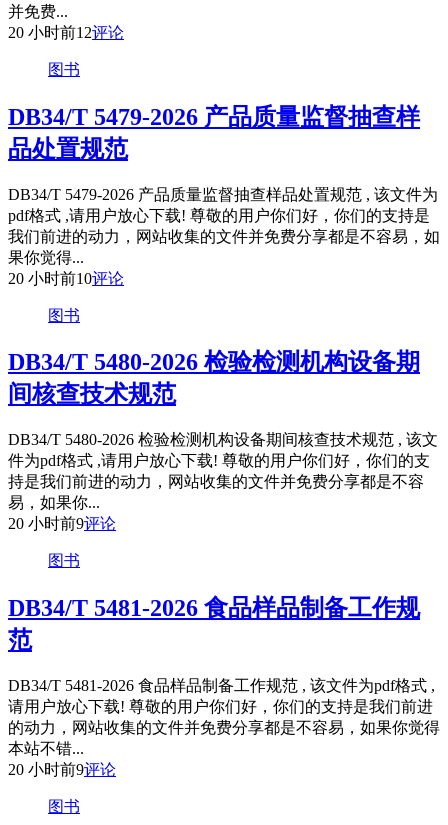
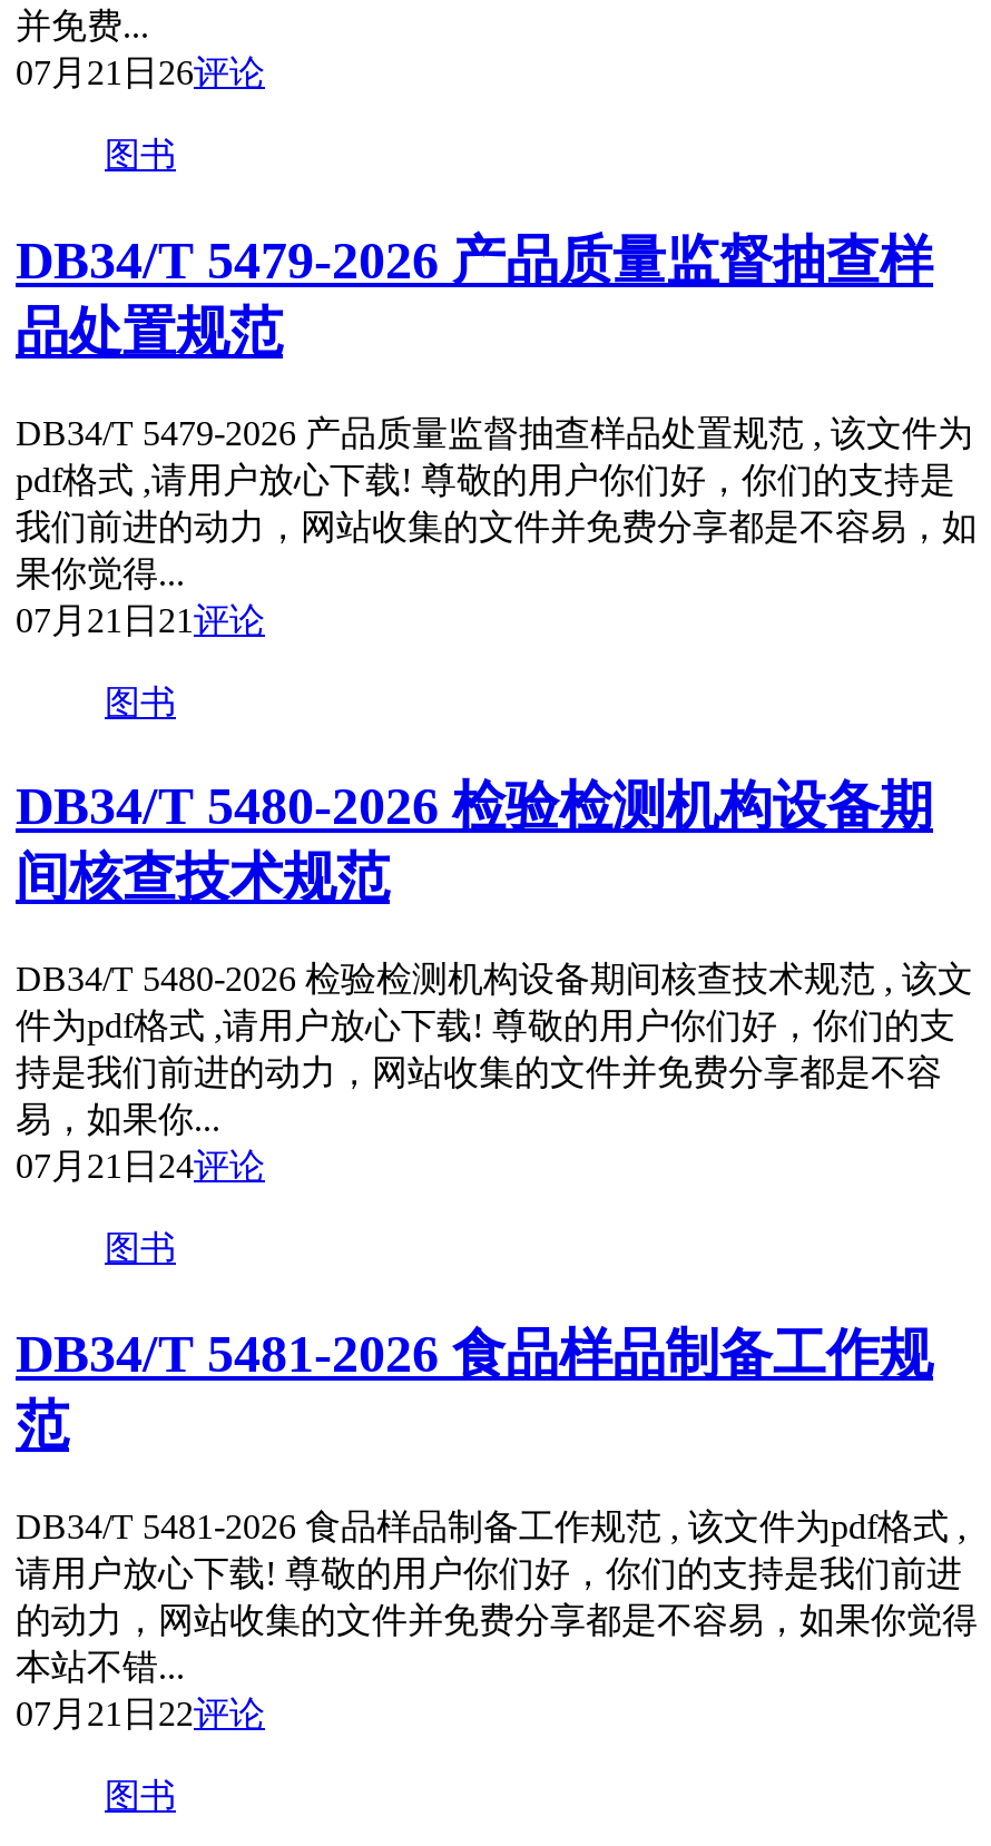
[8,24,124,41] 20 小时前12评论 -> [16,53,265,91] 07月21日26评论
[8,269,124,286] 20 小时前10评论 -> [16,600,265,638] 07月21日21评论
[8,515,116,532] 20 小时前9评论 -> [16,1147,265,1185] 07月21日24评论
[8,761,116,778] 20 小时前9评论 -> [16,1695,265,1733] 07月21日22评论

